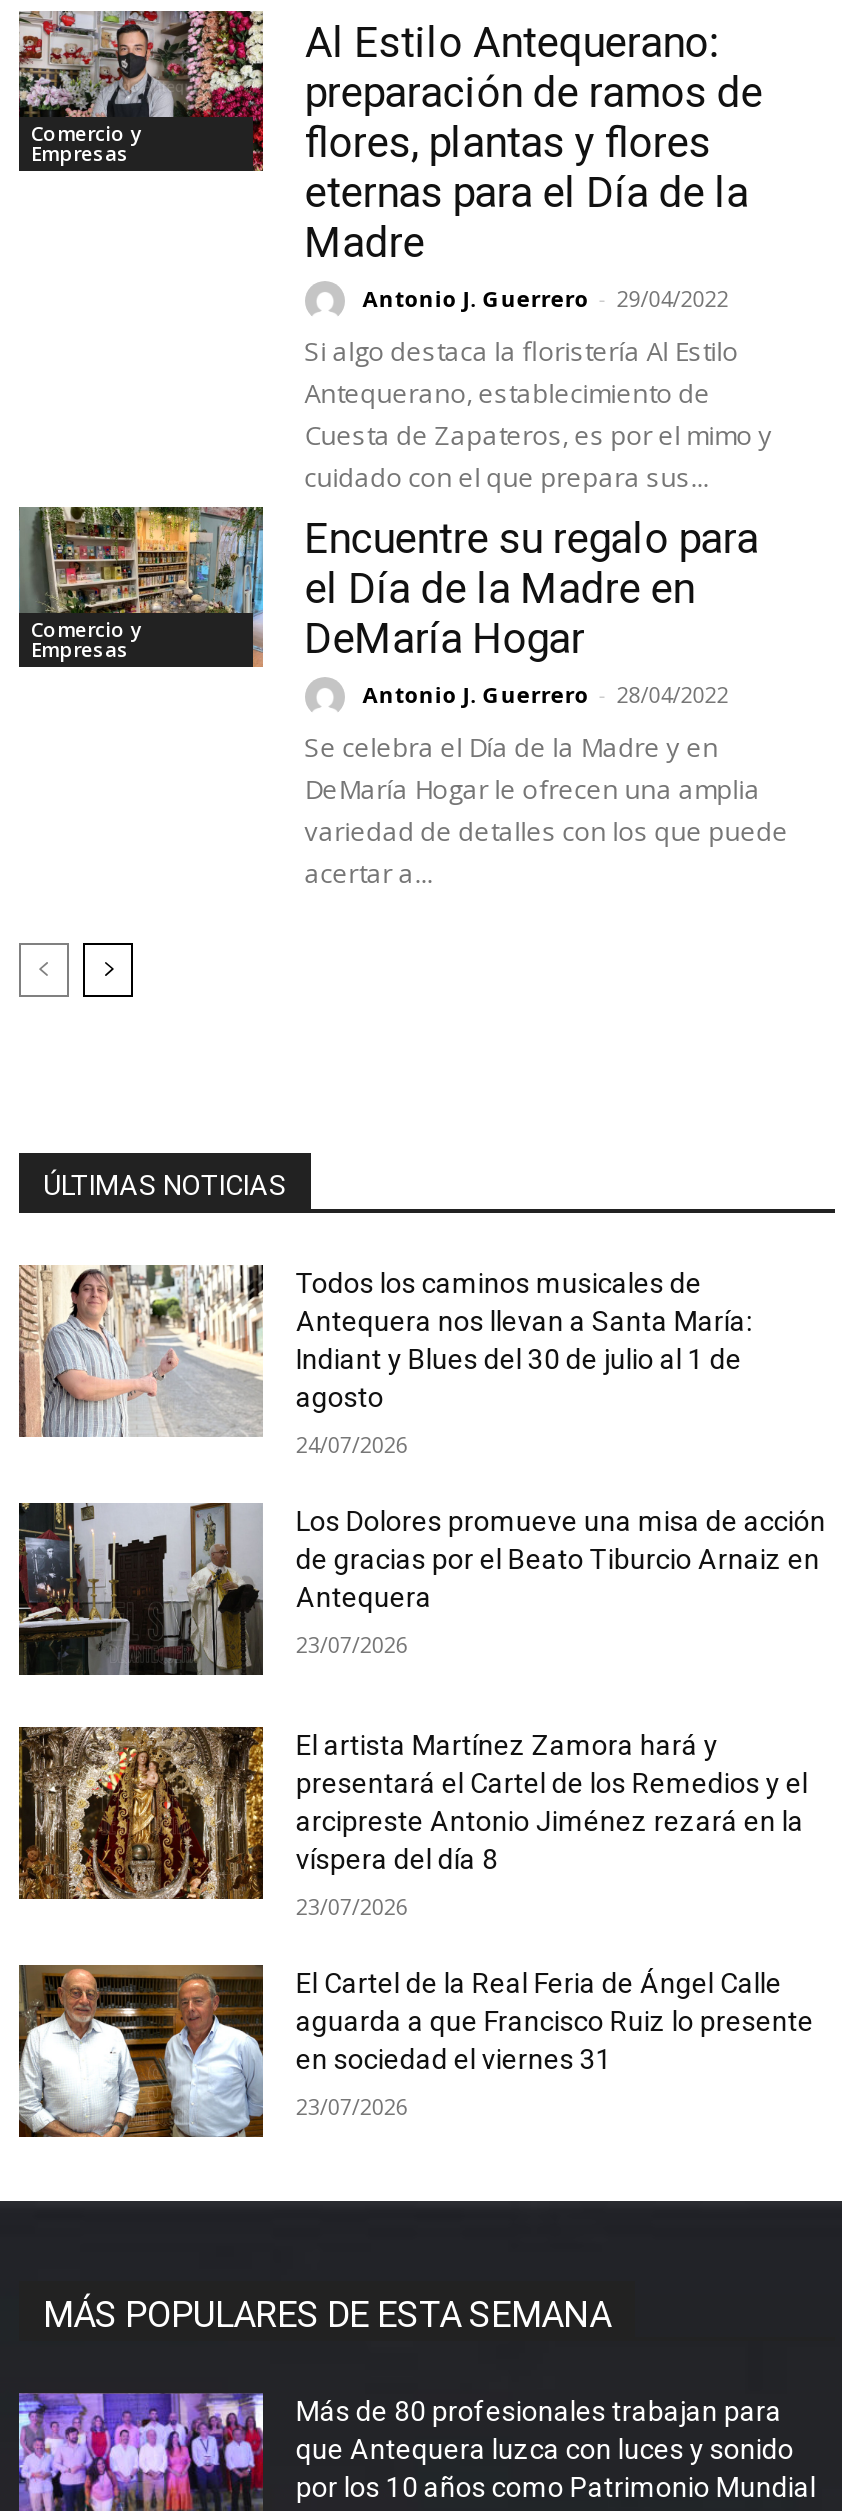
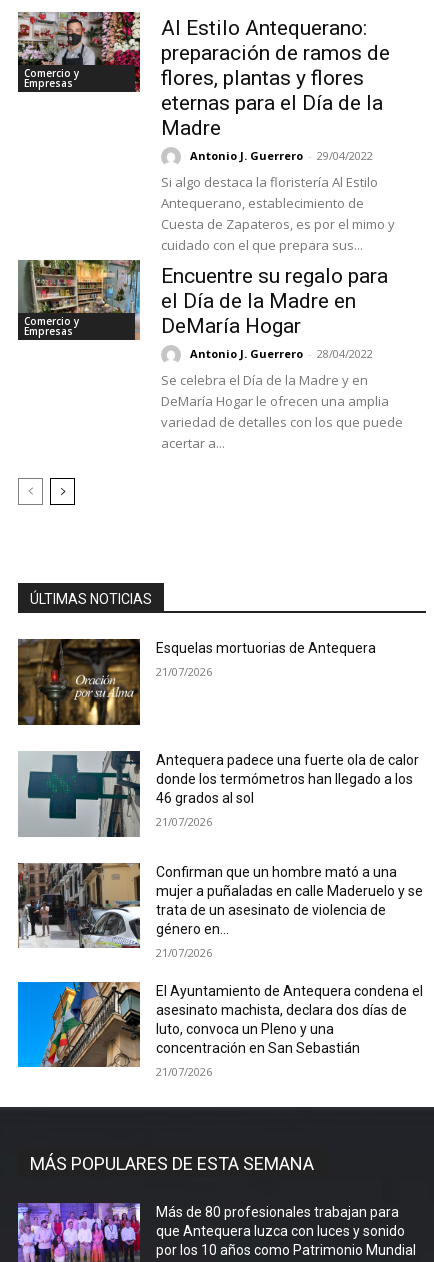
[19,1263,752,1439] [image] | Todos los caminos musicales de | Antequera nos llevan a Santa María: | Indiant y Blues del 30 de julio al 1 de | agosto -> [18,638,376,726] [image] | Esquelas mortuorias de Antequera
[296,1430,408,1460] 24/07/2026 -> [156,664,212,679] 21/07/2026
[17,1489,826,1677] [image] | Los Dolores promueve una misa de acción | de gracias por el Beato Tiburcio Arnaiz en | Antequera -> [18,750,419,844] [image] | Antequera padece una fuerte ola de calor | donde los termómetros han llegado a los | 46 grados al sol
[296,1630,408,1660] 23/07/2026 -> [156,814,212,829] 21/07/2026
[17,1713,808,1901] [image] | El artista Martínez Zamora hará y | presentará el Cartel de los Remedios y el | arcipreste Antonio Jiménez rezará en la | víspera del día 8 -> [17,862,423,956] [image] | Confirman que un hombre mató a una | mujer a puñaladas en calle Maderuelo y se | trata de un asesinato de violencia de | género en...
[296,1891,408,1921] 23/07/2026 -> [156,945,212,960] 21/07/2026
[17,1951,814,2139] [image] | El Cartel de la Real Feria de Ángel Calle | aguarda a que Francisco Ruiz lo presente | en sociedad el viernes 31 -> [17,981,423,1075] [image] | El Ayuntamiento de Antequera condena el | asesinato machista, declara dos días de | luto, convoca un Pleno y una | concentración en San Sebastián
[296,2091,408,2121] 23/07/2026 -> [156,1064,212,1079] 21/07/2026

